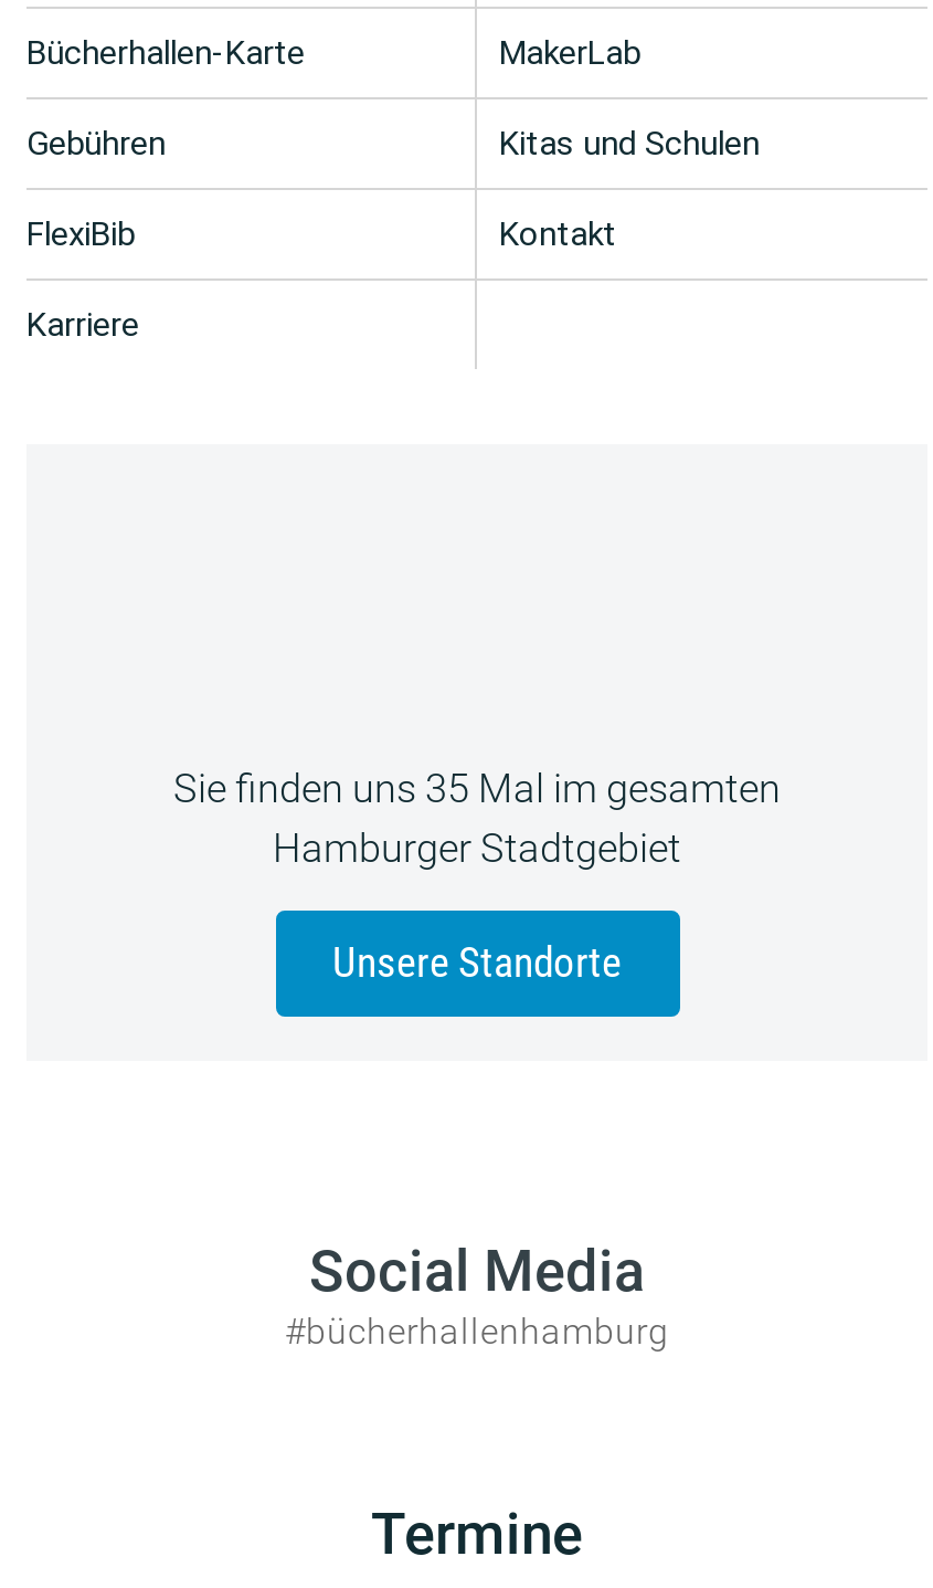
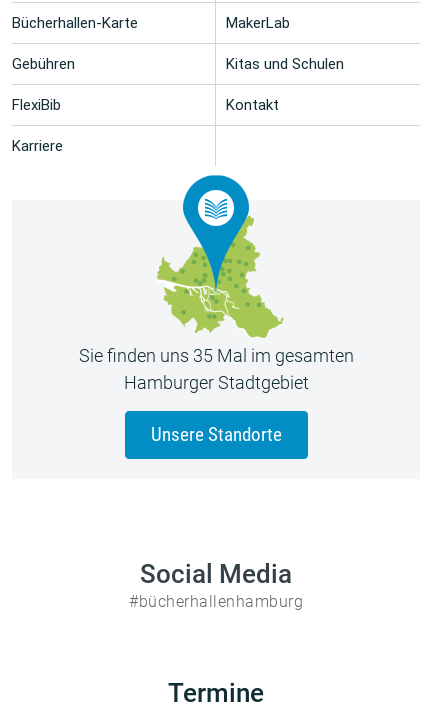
none -> [156,174,284,339] [image]

